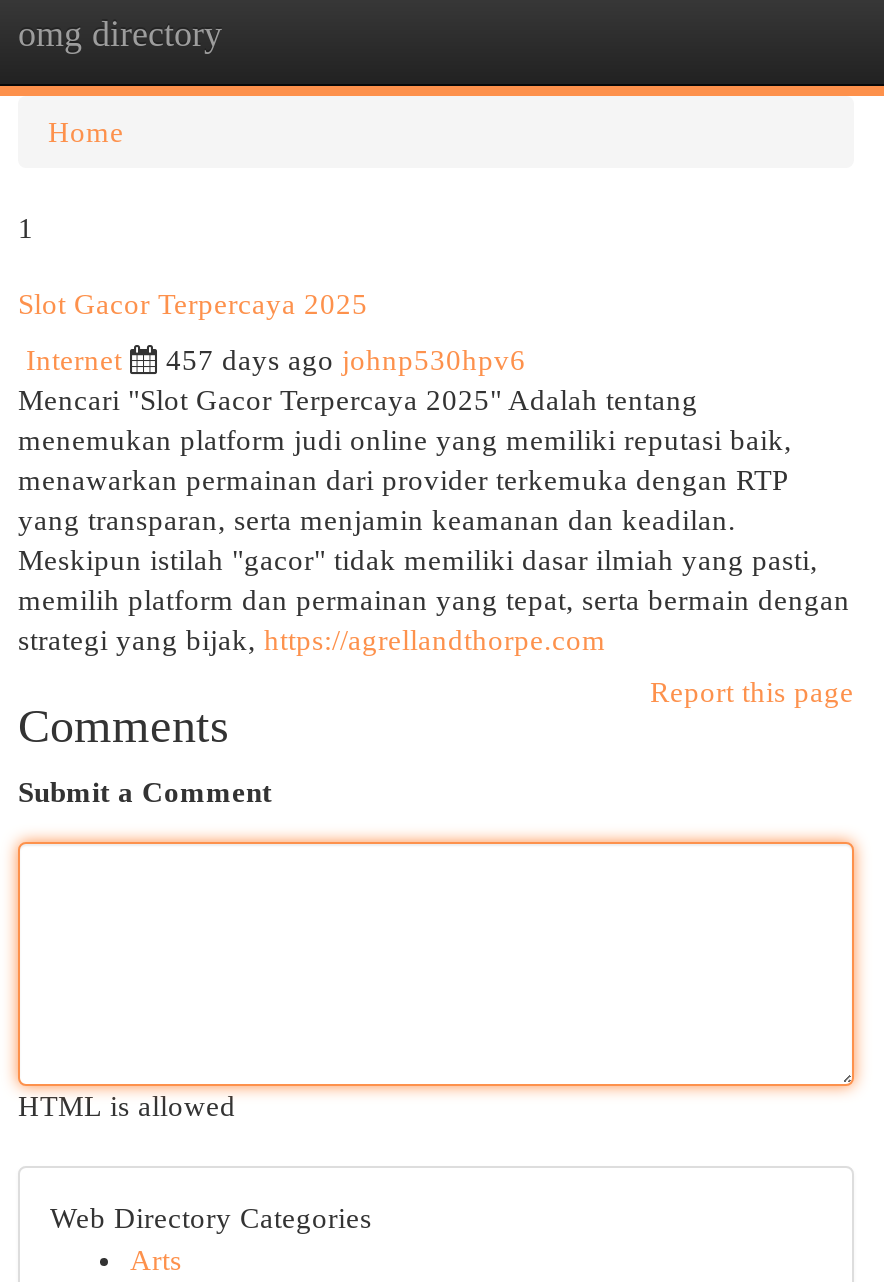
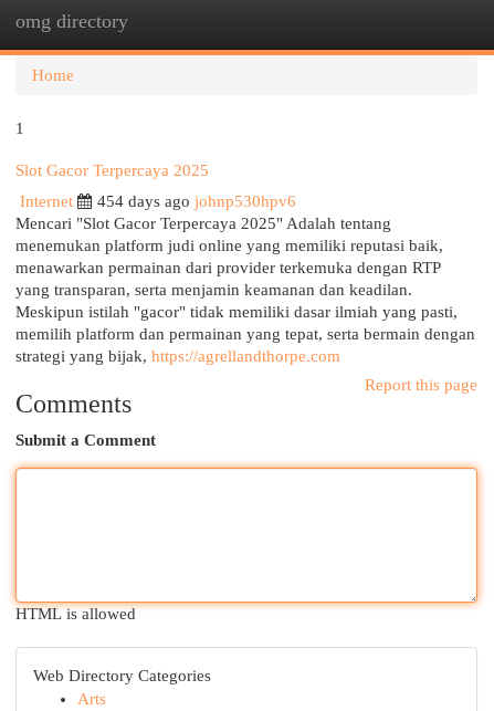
[166,344,526,376] 457 days ago johnp530hpv6 -> [97,192,296,210] 454 days ago johnp530hpv6

